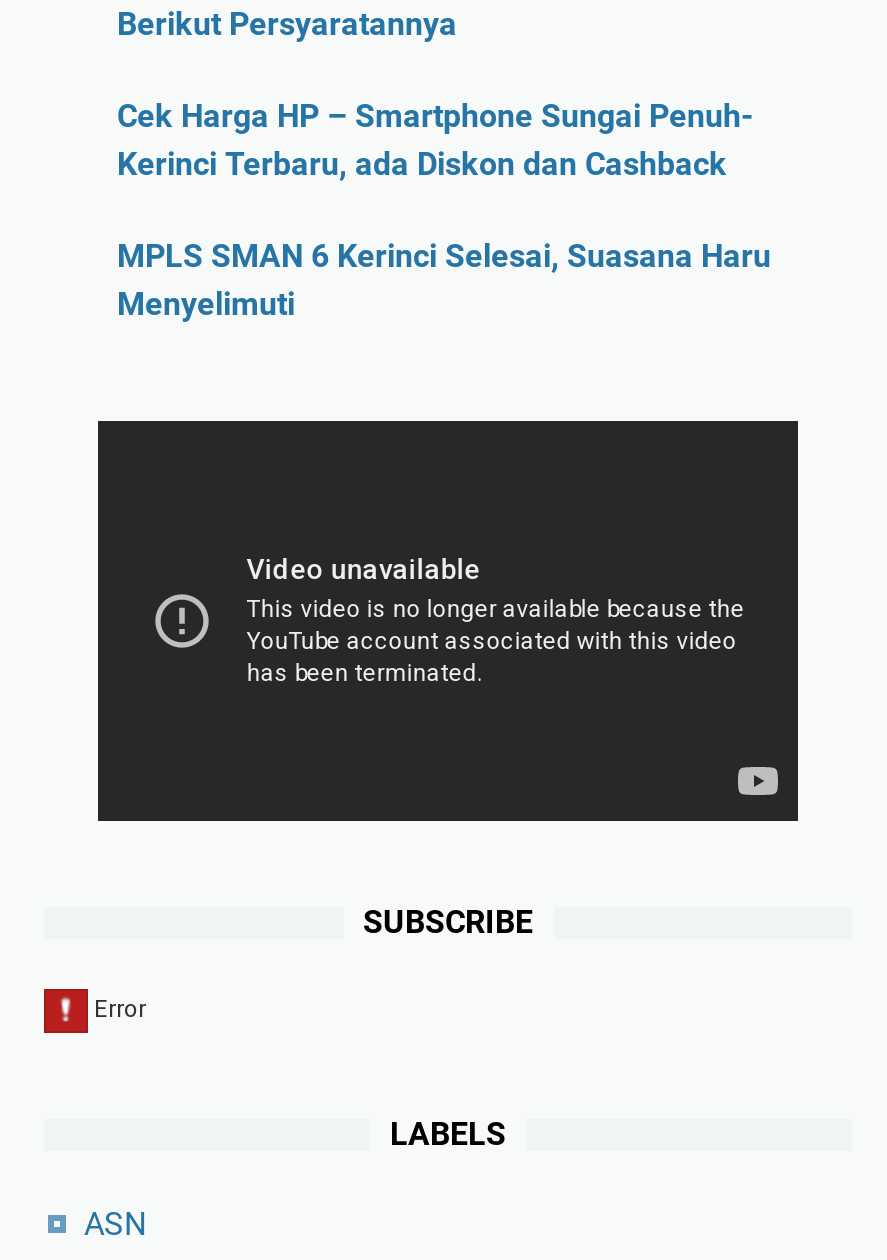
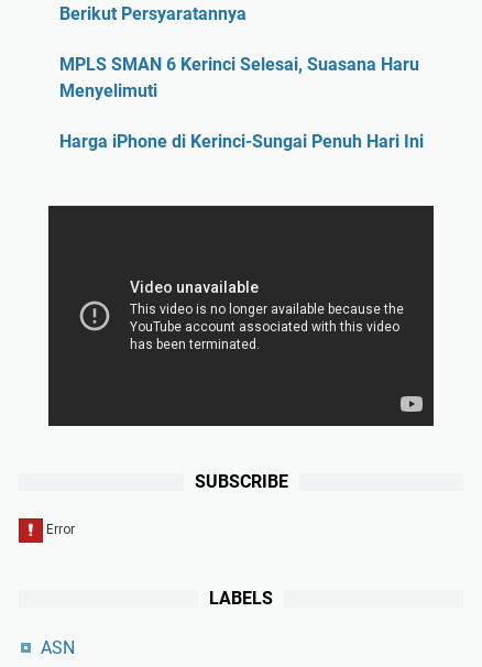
[117,97,753,183] Cek Harga HP – Smartphone Sungai Penuh- | Kerinci Terbaru, ada Diskon dan Cashback -> none
moved [117,237,771,323] -> [59,54,419,101]: MPLS SMAN 6 Kerinci Selesai, Suasana Haru | Menyelimuti
none -> [59,131,423,152] Harga iPhone di Kerinci-Sungai Penuh Hari Ini

